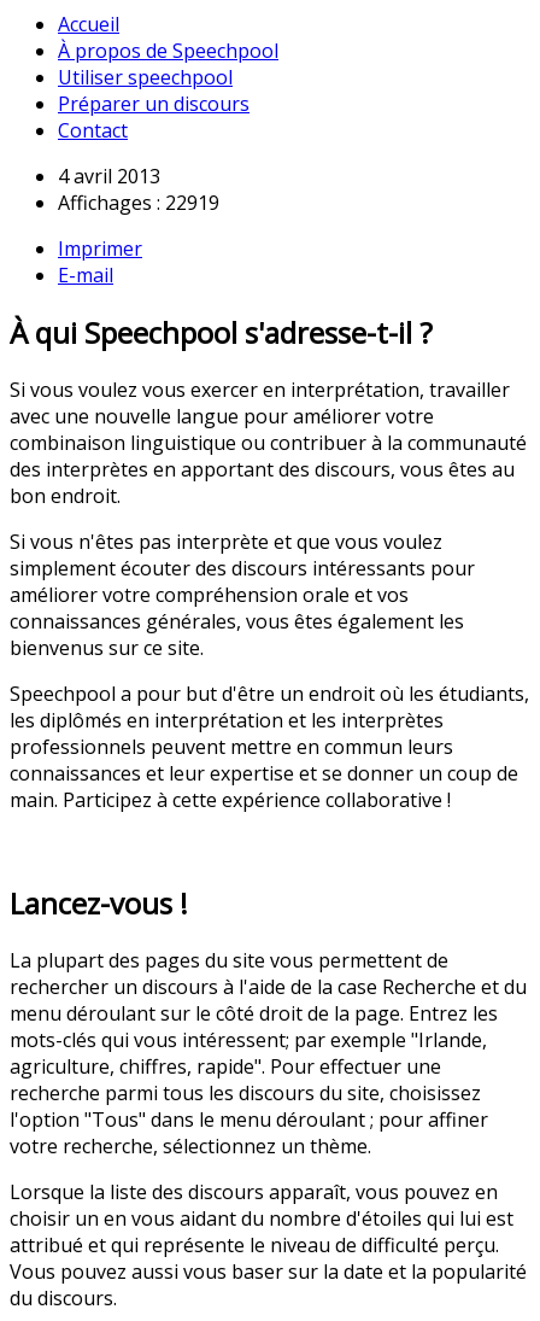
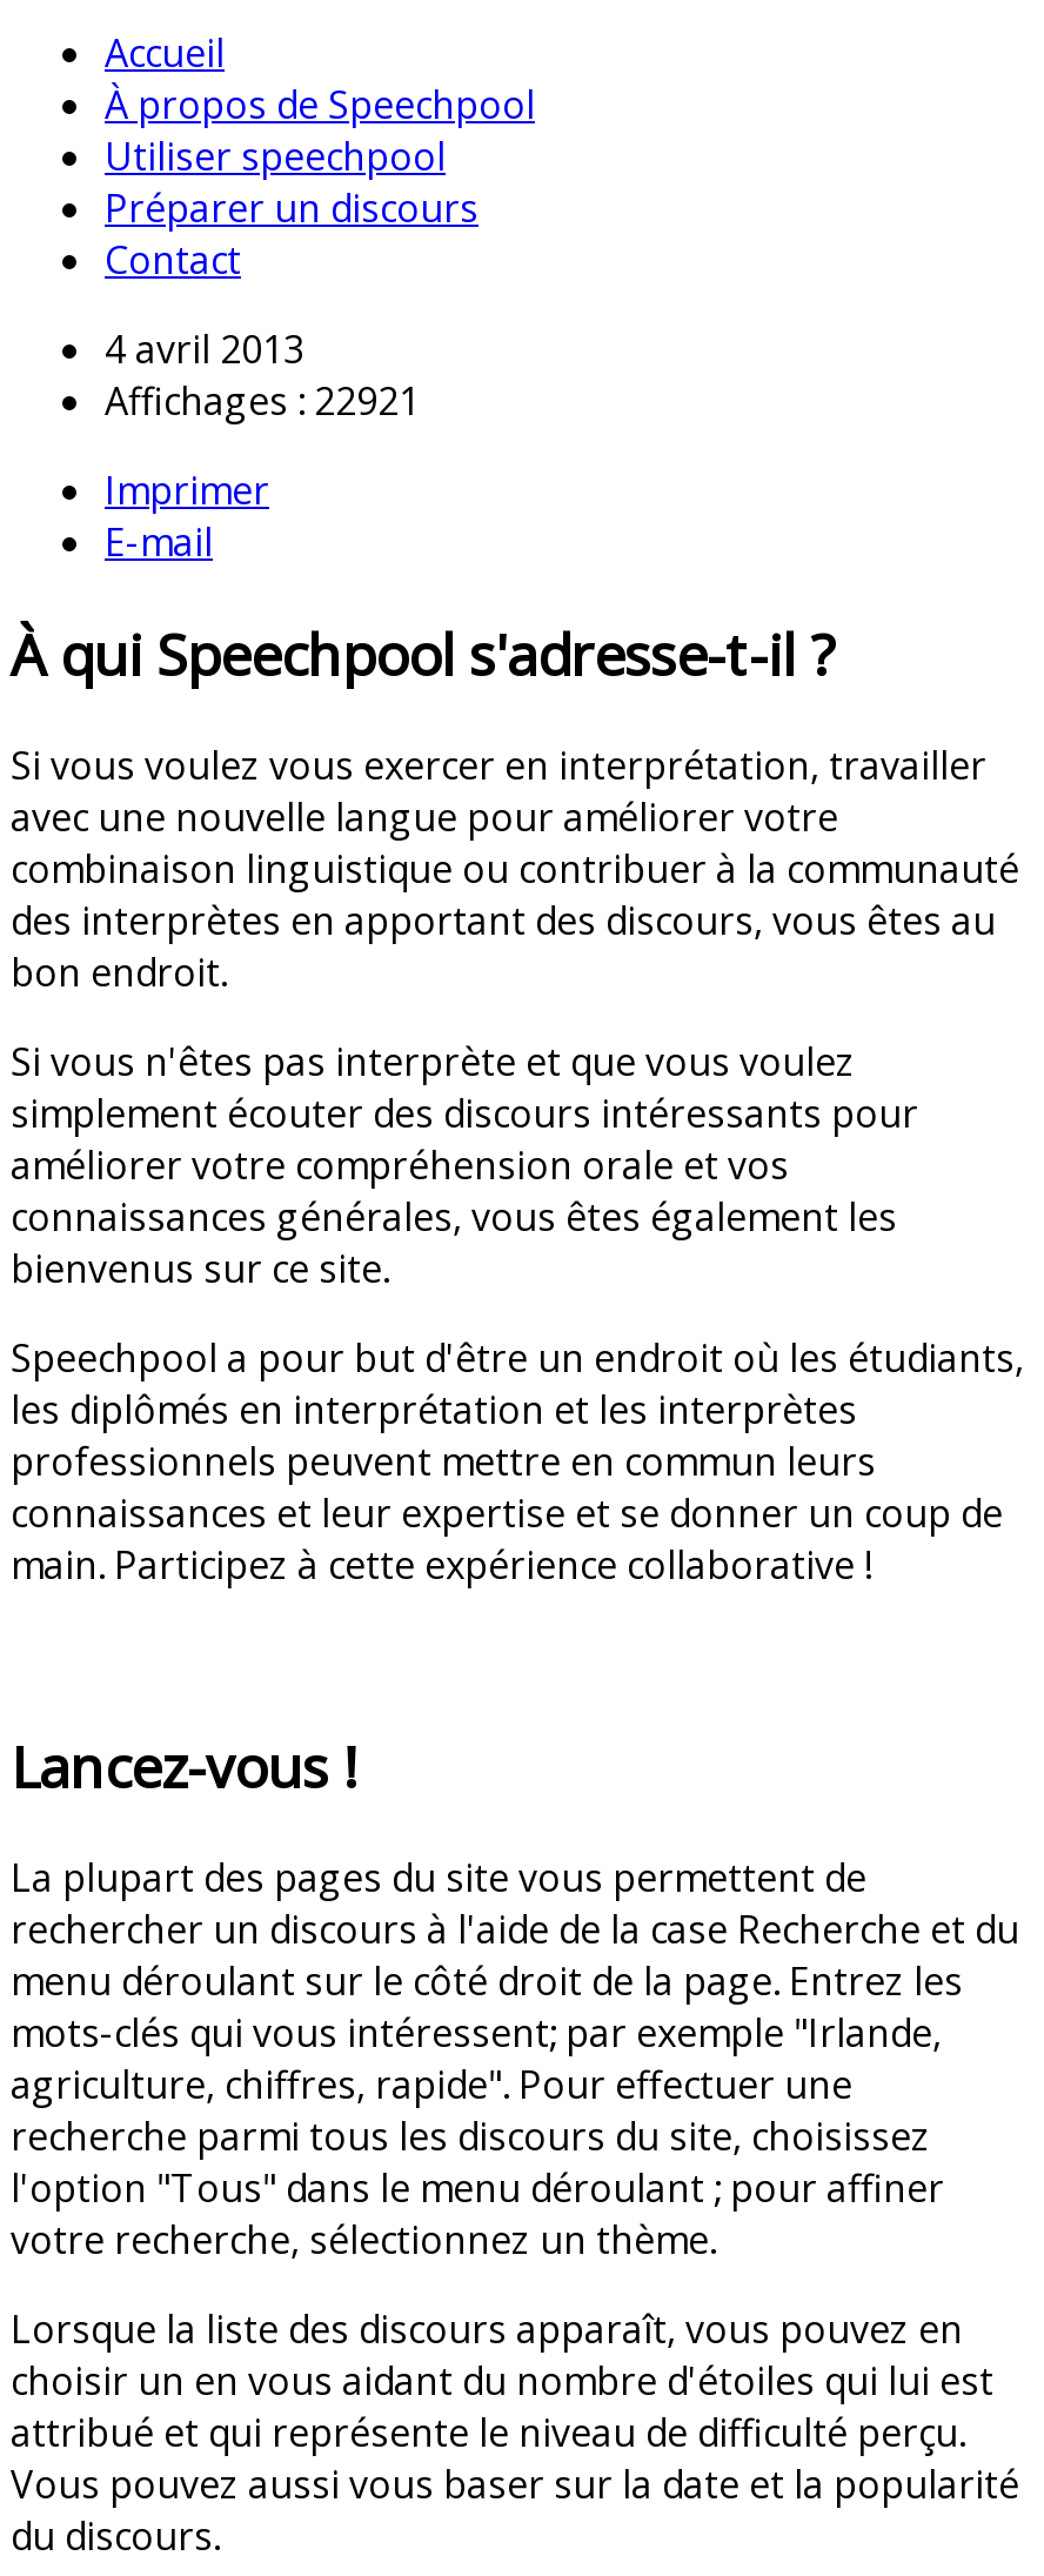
[58,189,219,216] Affichages : 22919 -> [105,375,420,427] Affichages : 22921

